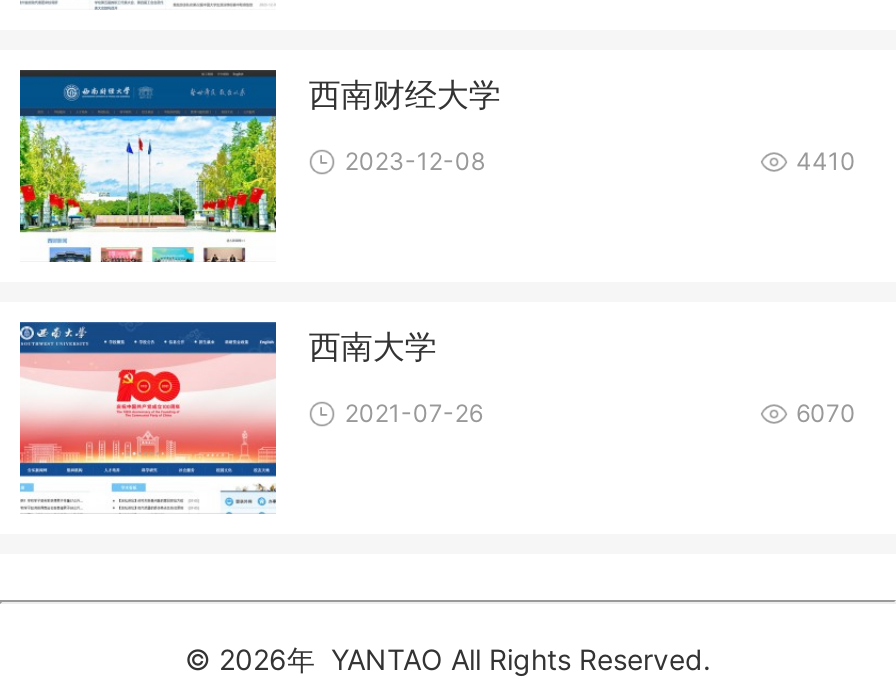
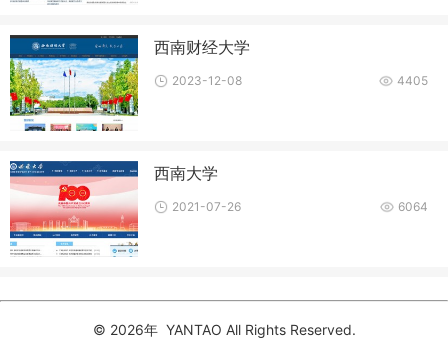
[796,146,856,176] 4410 -> [397,73,428,88] 4405
[796,398,856,428] 6070 -> [398,199,428,214] 6064

